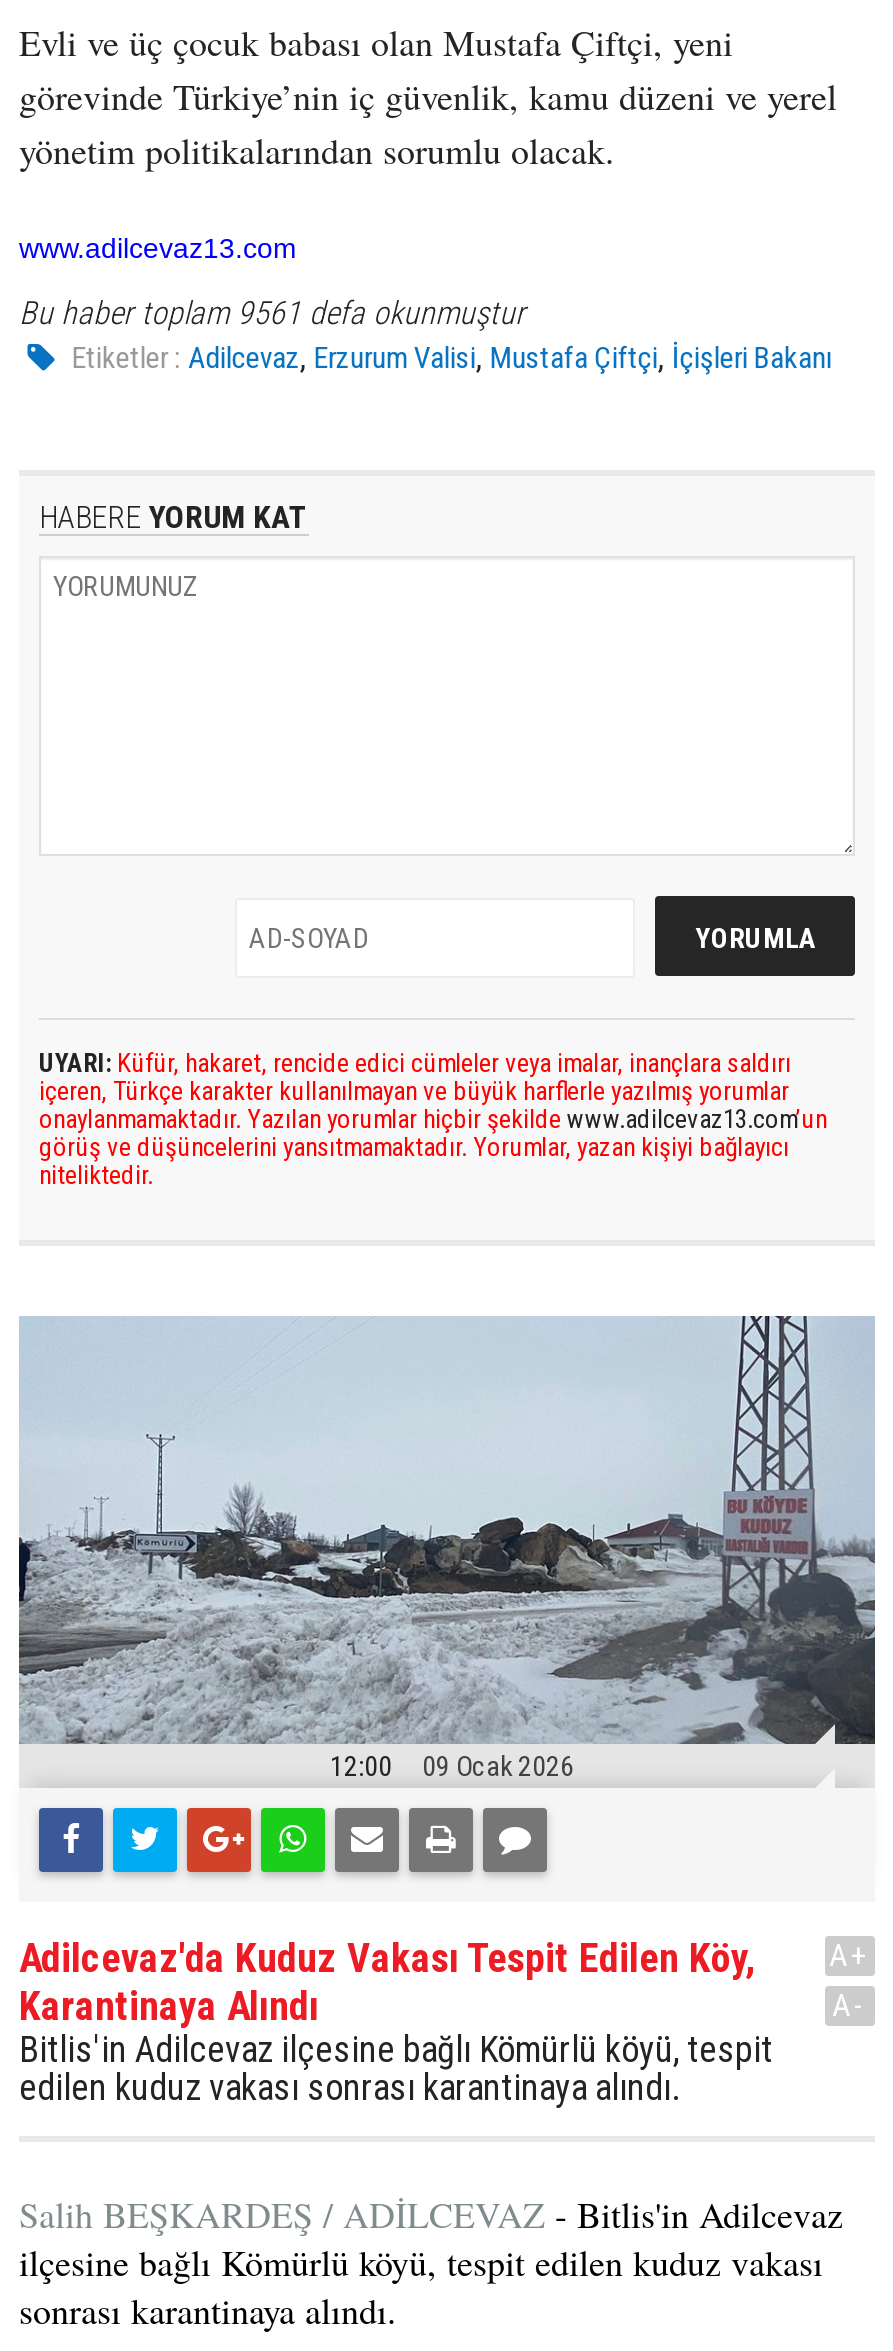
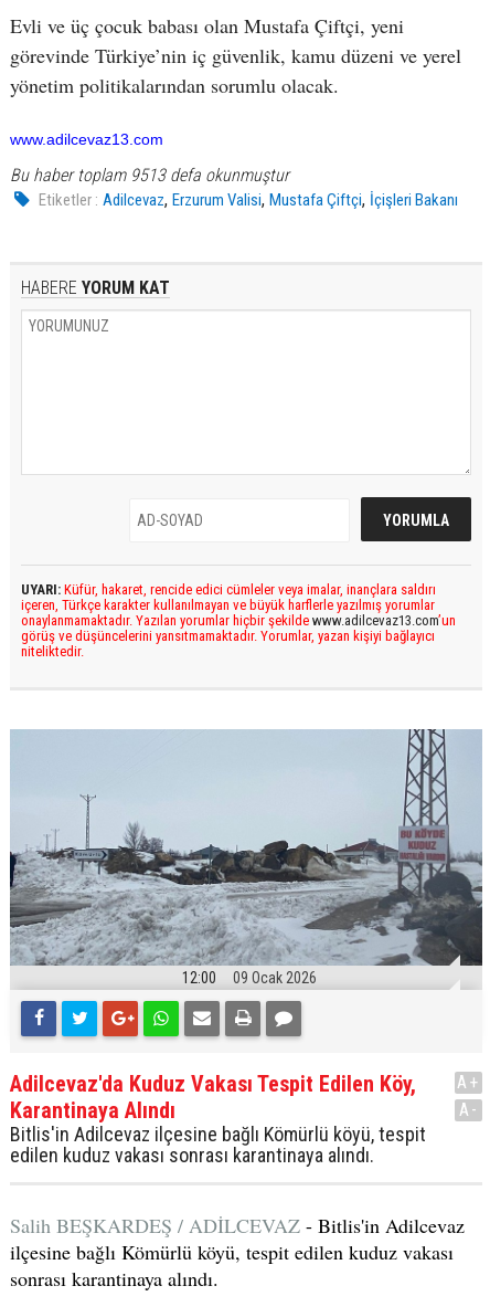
[19,294,525,332] Bu haber toplam 9561 defa okunmuştur -> [10,165,289,186] Bu haber toplam 9513 defa okunmuştur

